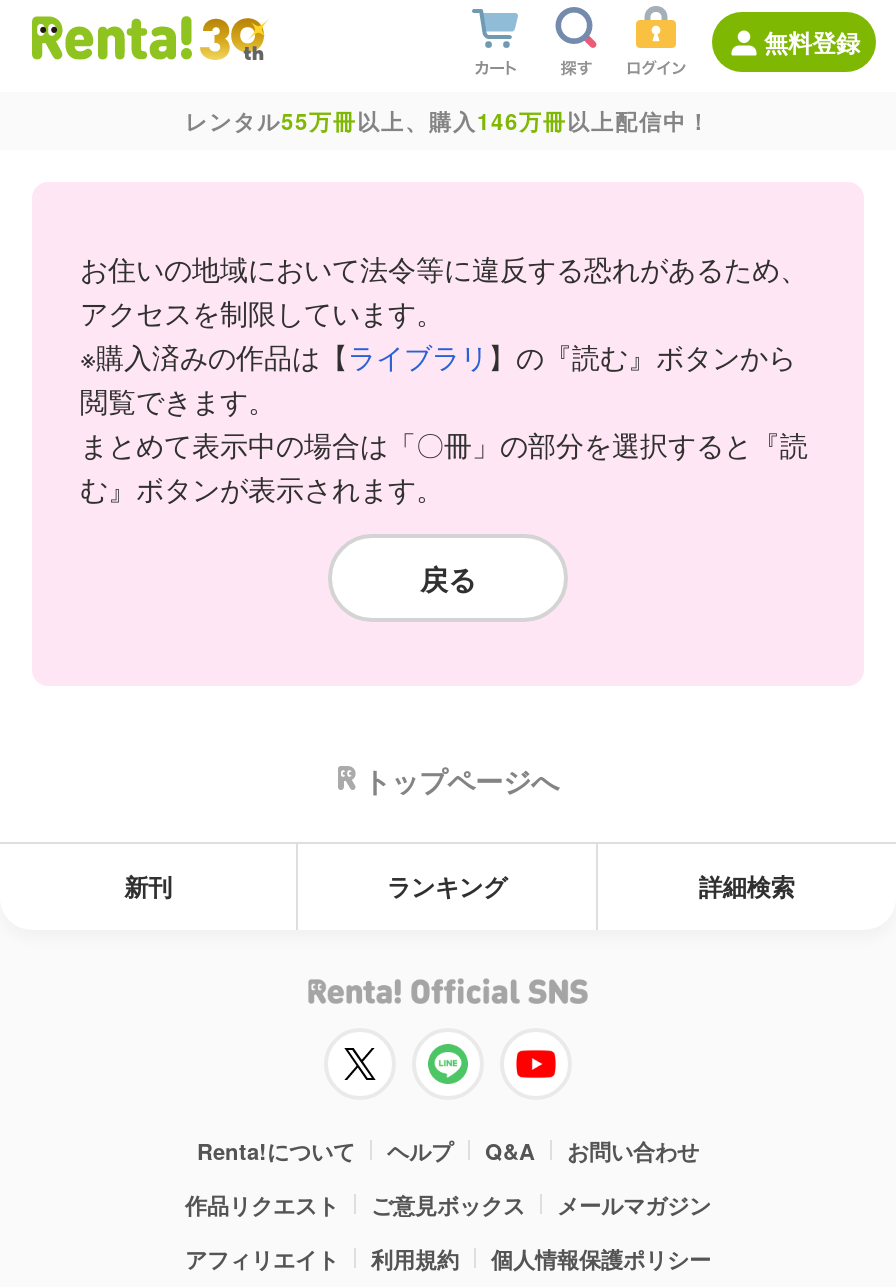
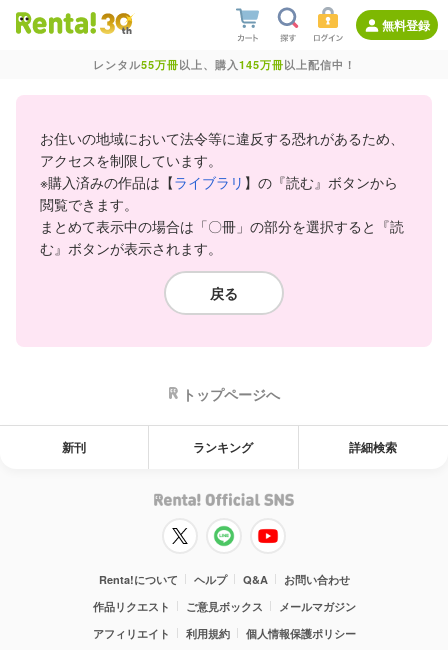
[185,106,711,136] レンタル55万冊以上、購入146万冊以上配信中！ -> [92,57,355,72] レンタル55万冊以上、購入145万冊以上配信中！

